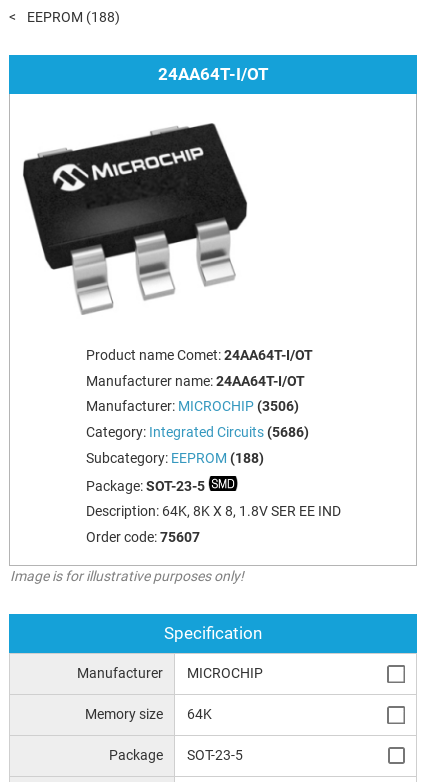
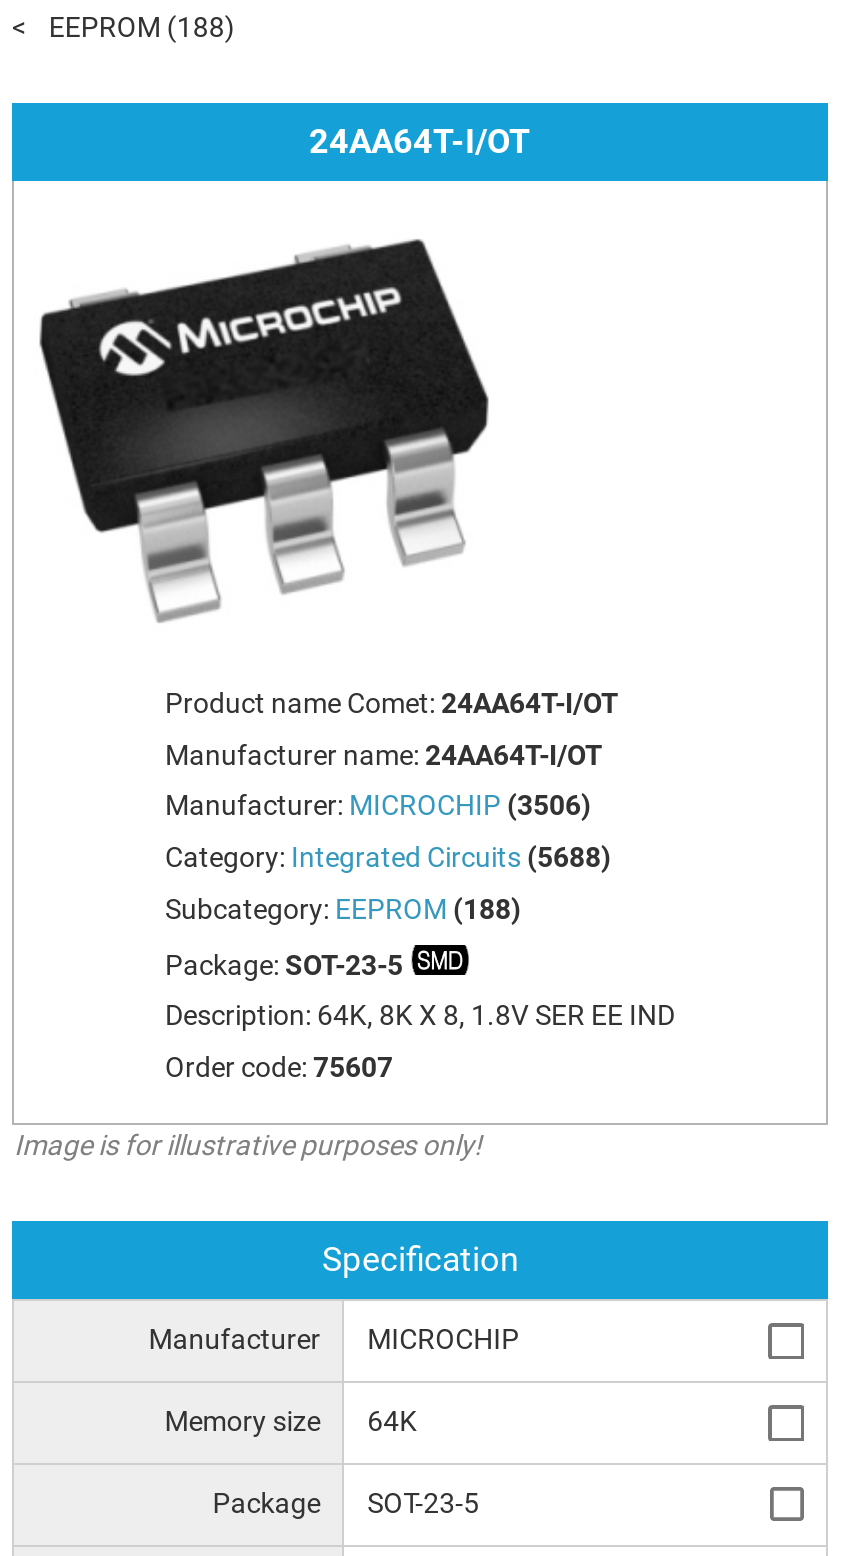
[85,424,308,440] Category: Integrated Circuits (5686) -> [165,841,611,873] Category: Integrated Circuits (5688)

